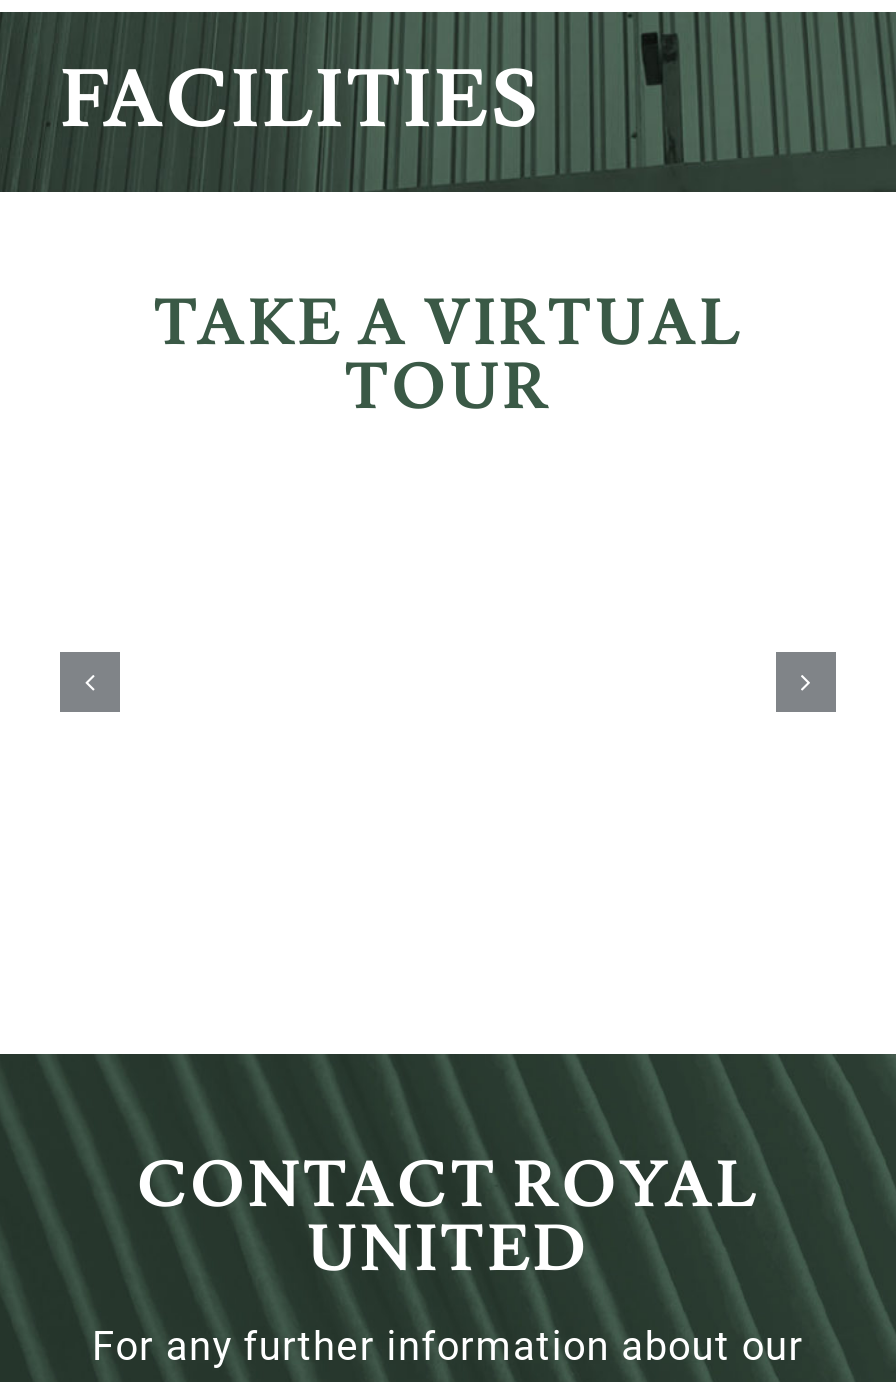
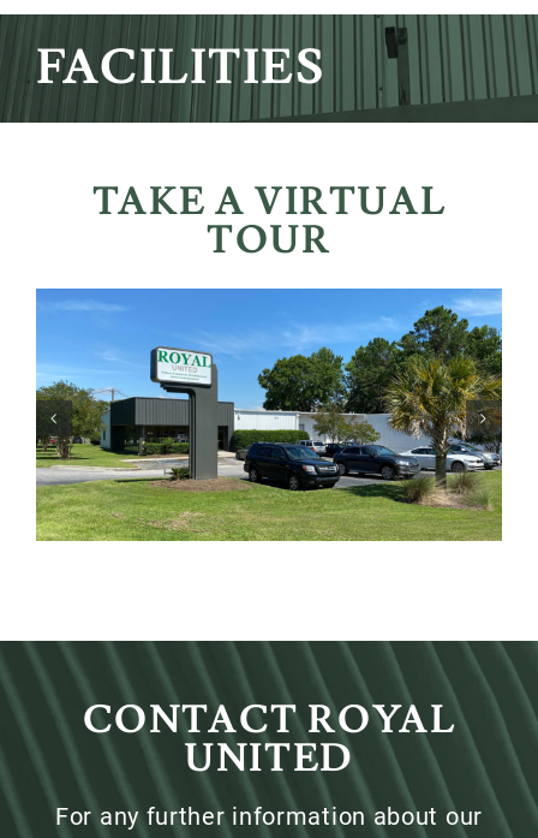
none -> [35,287,503,542] [image]

